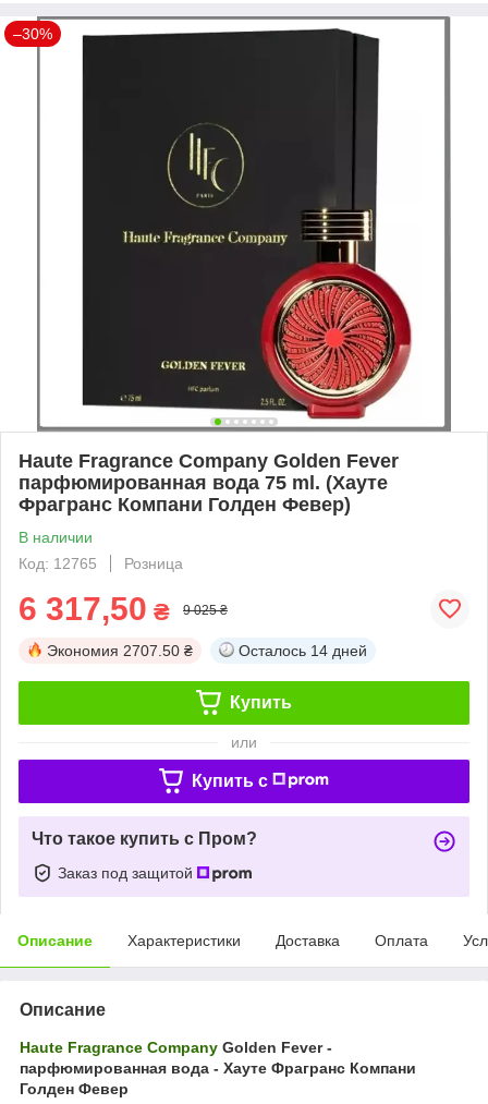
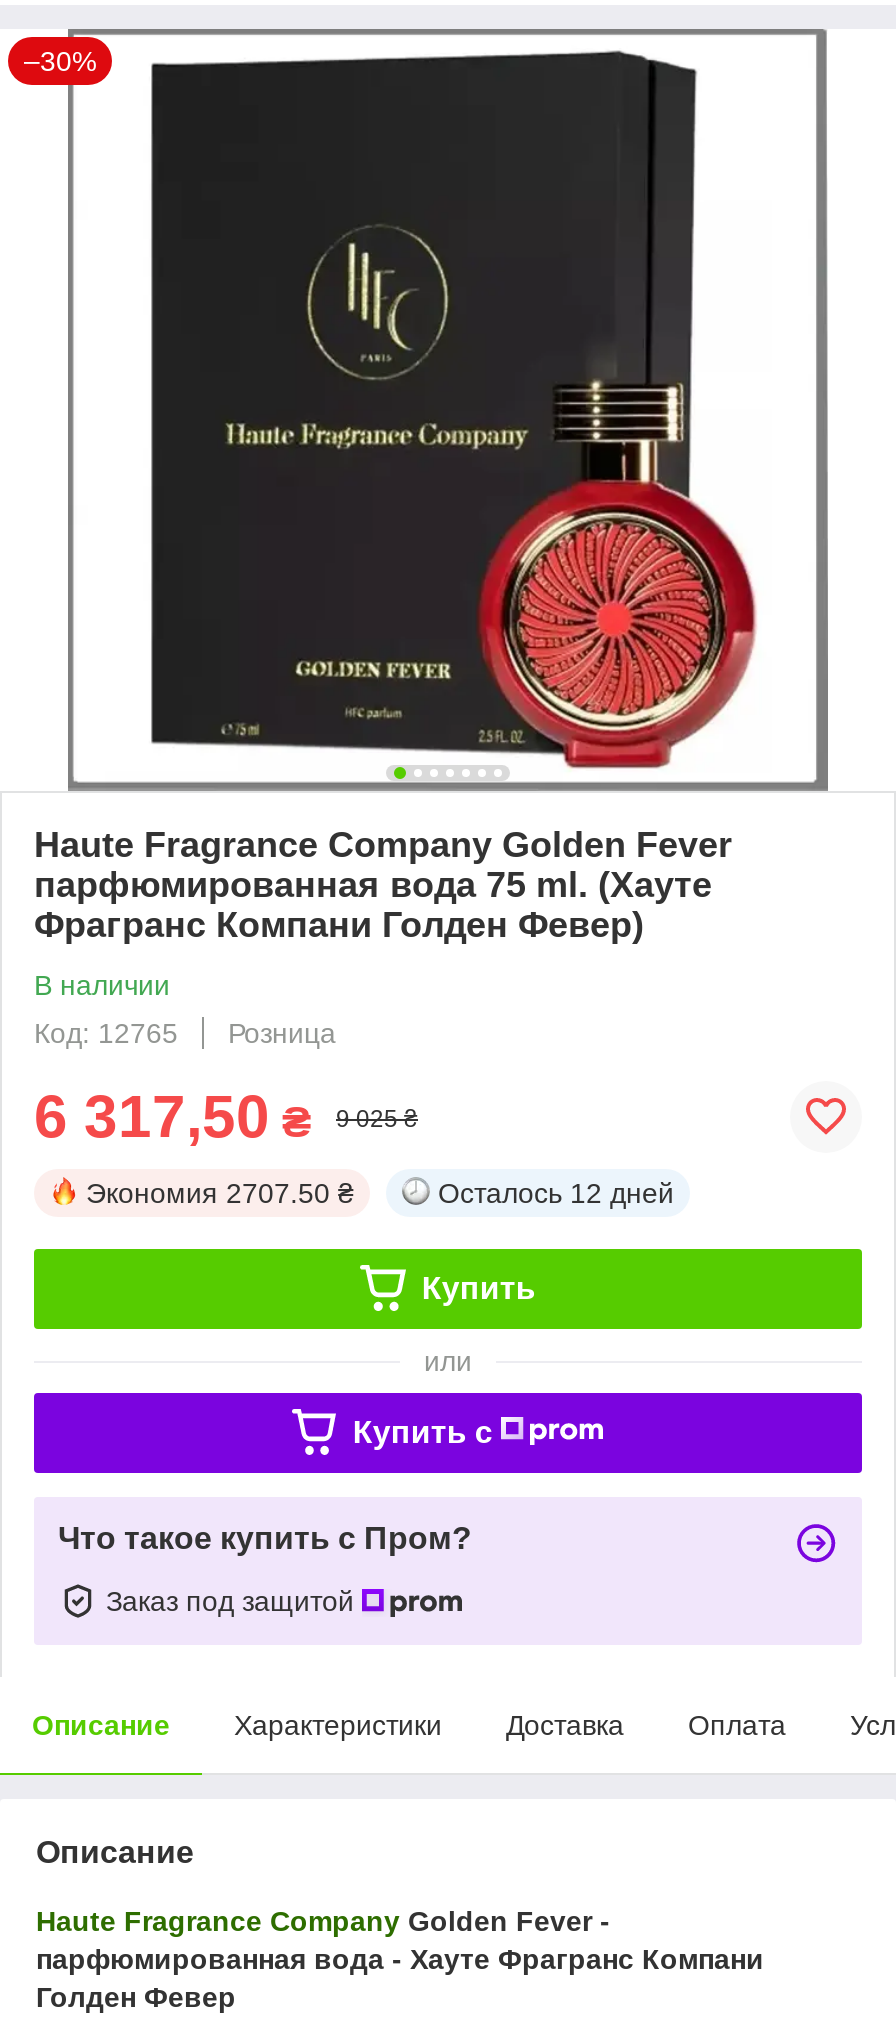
[239,642,367,659] Осталось 14 дней -> [438,1177,674,1209] Осталось 12 дней

